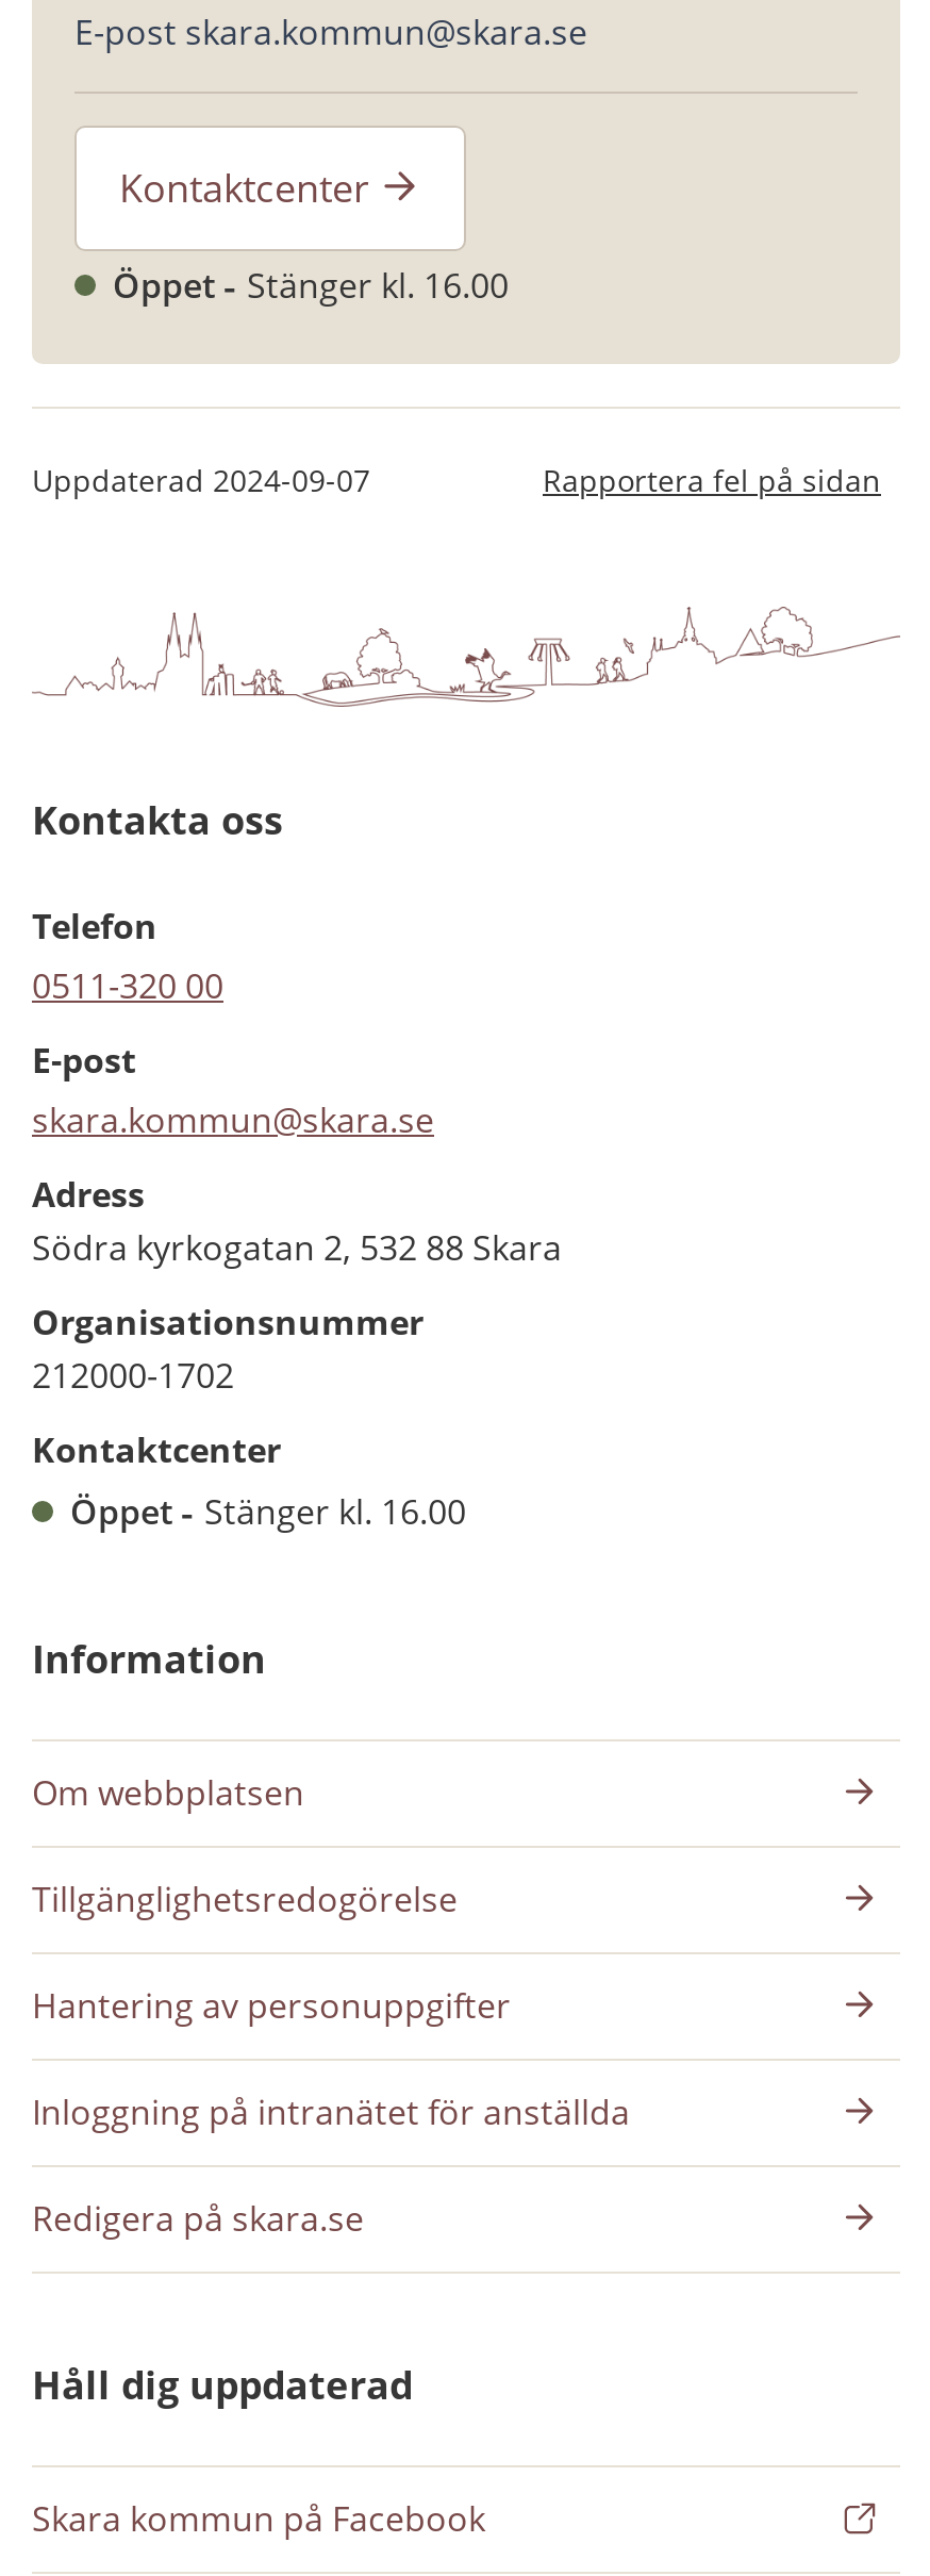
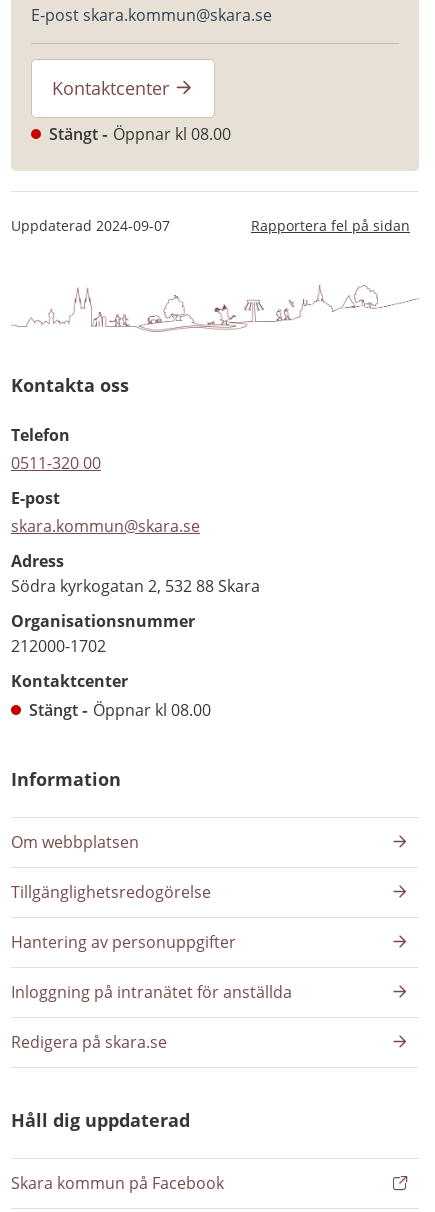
[113,261,509,308] Öppet | Stänger kl. 16.00 -> [49,123,231,145] Stängt | Öppnar kl 08.00
[70,1487,466,1534] Öppet | Stänger kl. 16.00 -> [29,698,211,720] Stängt | Öppnar kl 08.00

